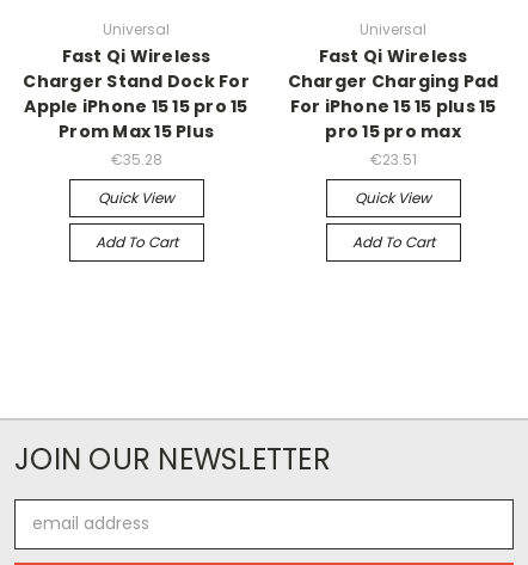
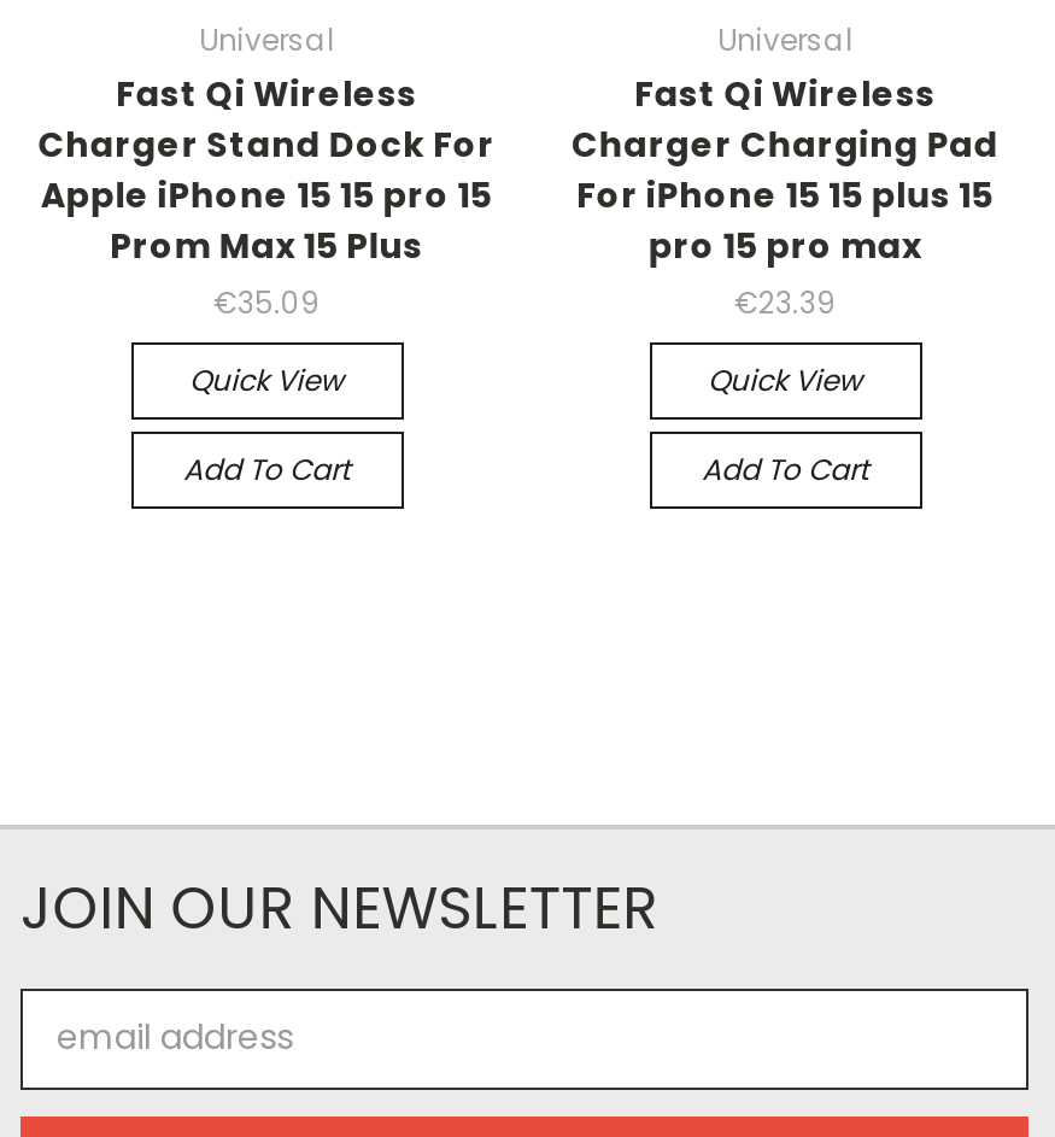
[110,149,162,169] €35.28 -> [213,281,320,322] €35.09
[370,149,416,169] €23.51 -> [734,281,836,322] €23.39

